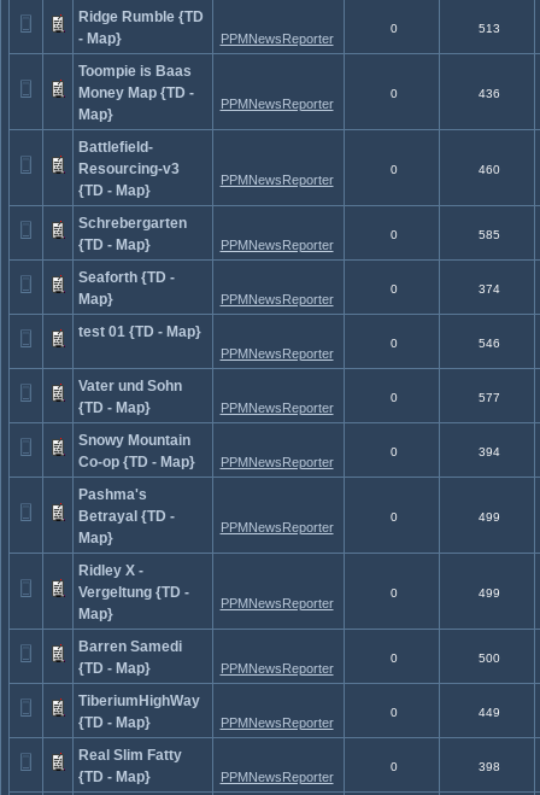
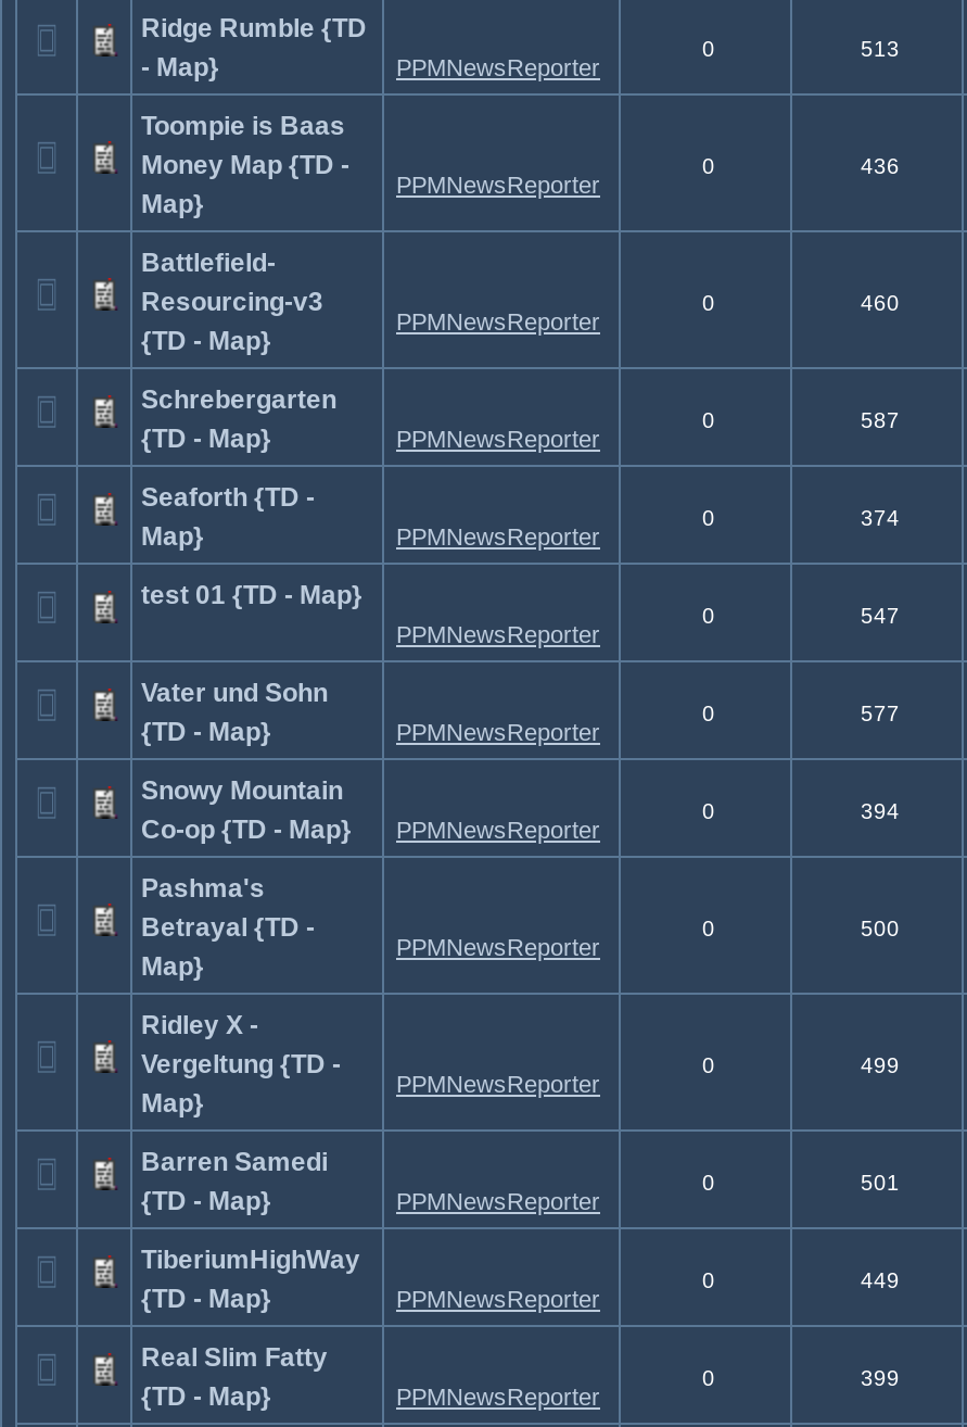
[471,228,503,241] 585 -> [848,408,906,432] 587
[471,337,503,350] 546 -> [848,604,906,628] 547
[471,510,503,524] 499 -> [848,917,906,940] 500
[471,651,503,665] 500 -> [848,1171,906,1195] 501
[471,760,503,773] 398 -> [848,1366,906,1390] 399

